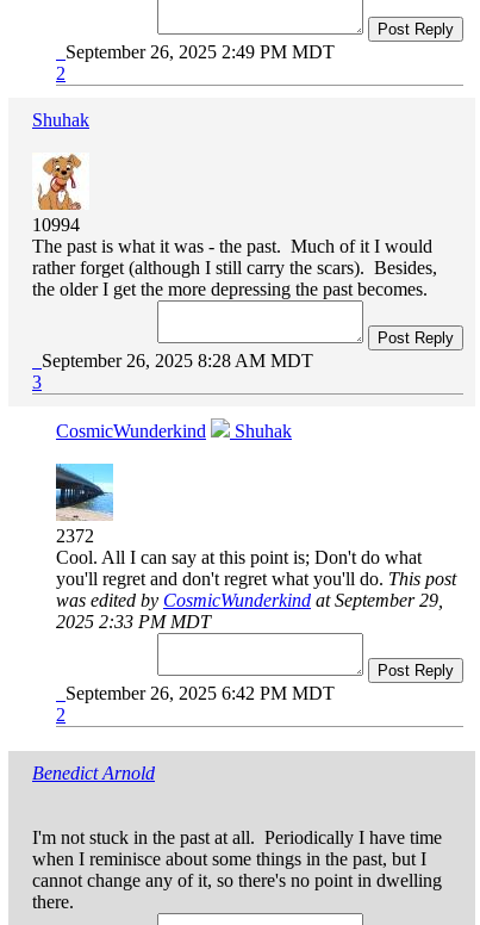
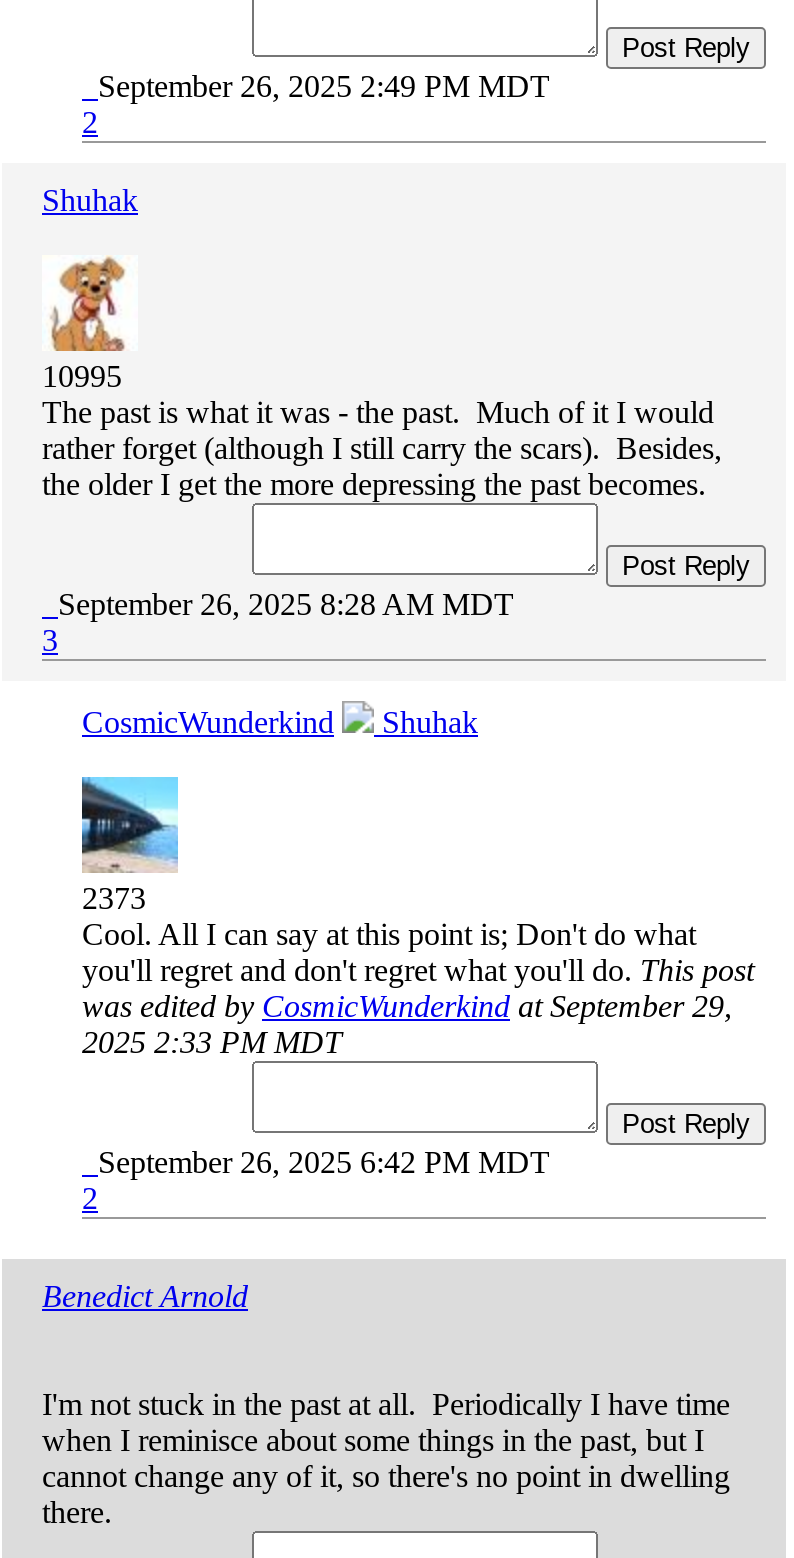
[32,214,80,234] 10994 -> [42,359,122,393] 10995
[56,525,94,545] 2372 -> [82,881,146,915] 2373

